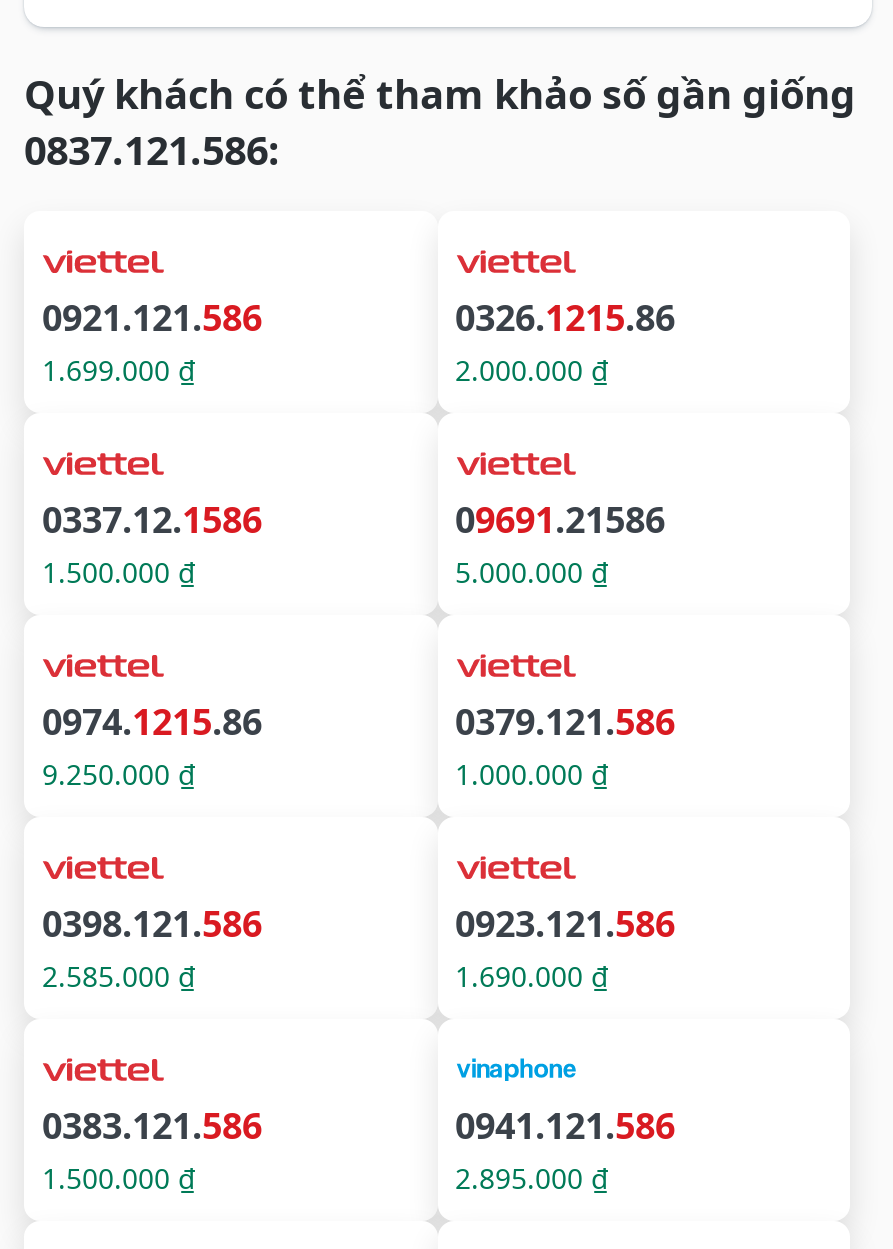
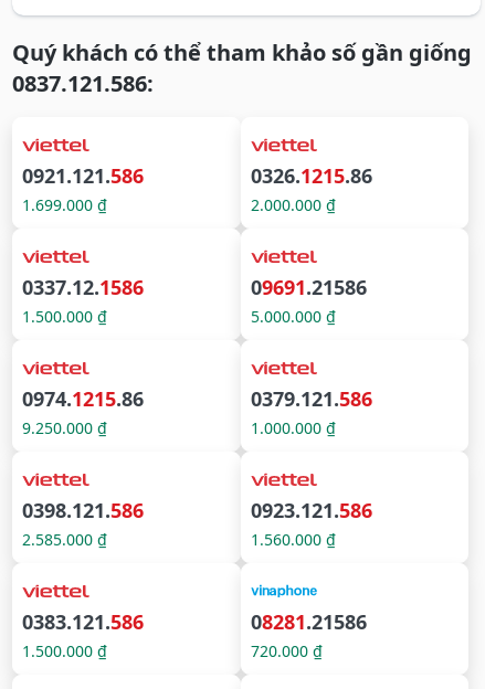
[455,958,609,996] 1.690.000 ₫ -> [250,529,335,550] 1.560.000 ₫
[455,1102,675,1150] 0941.121.586 -> [250,609,366,635] 08281.21586
[455,1160,609,1198] 2.895.000 ₫ -> [250,641,322,662] 720.000 ₫

